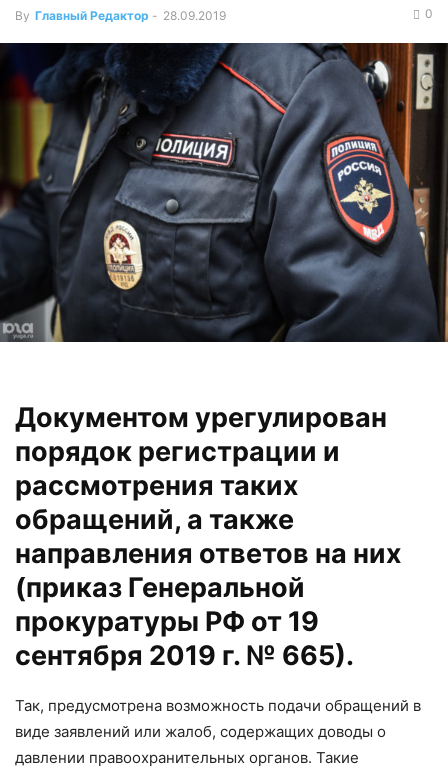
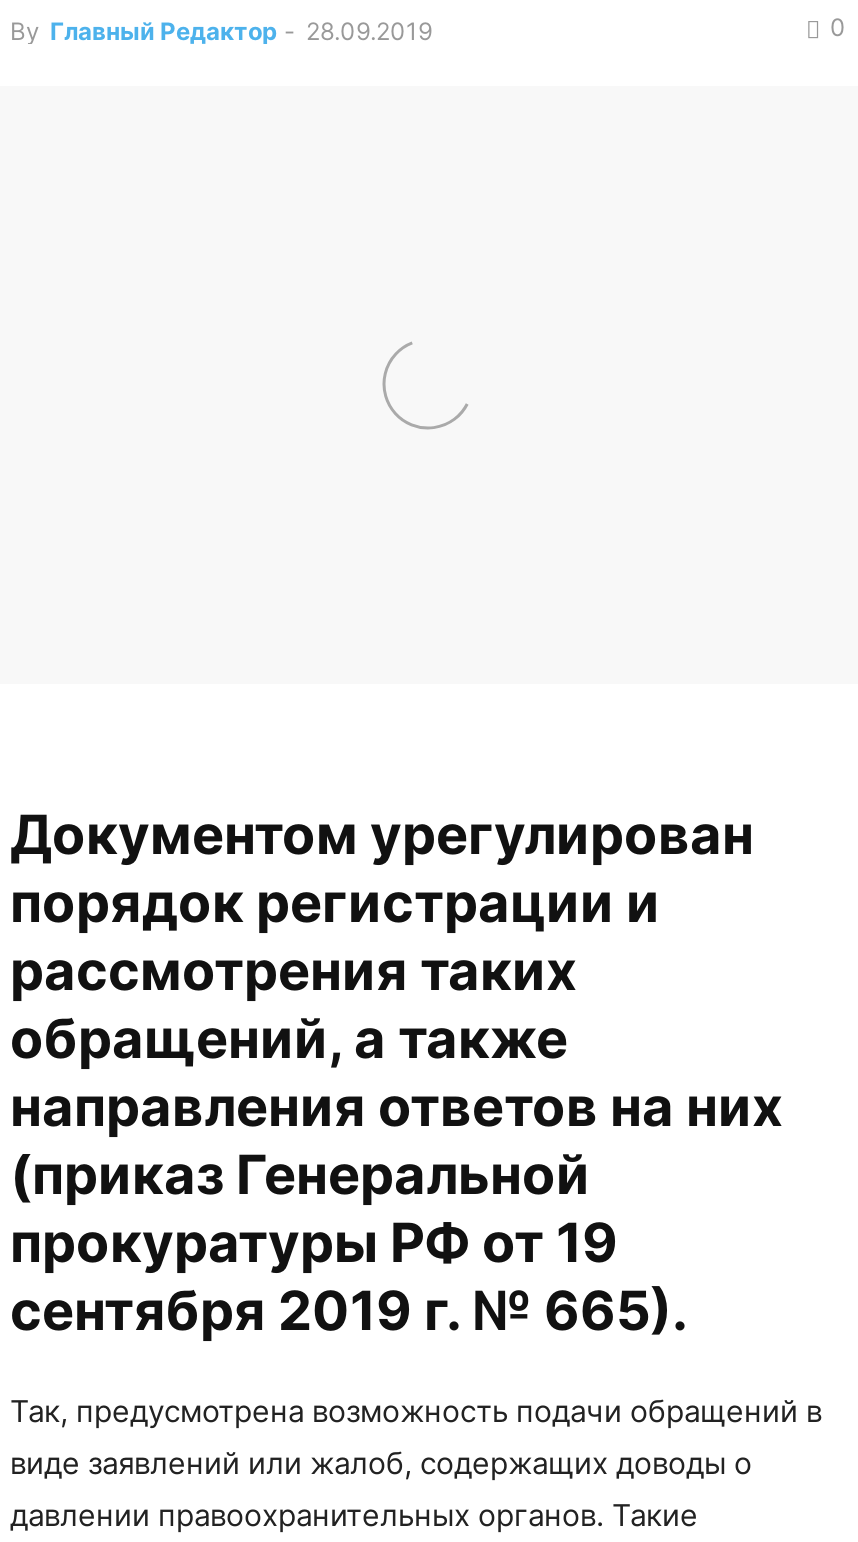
[3,42,445,343] [image] -> none

